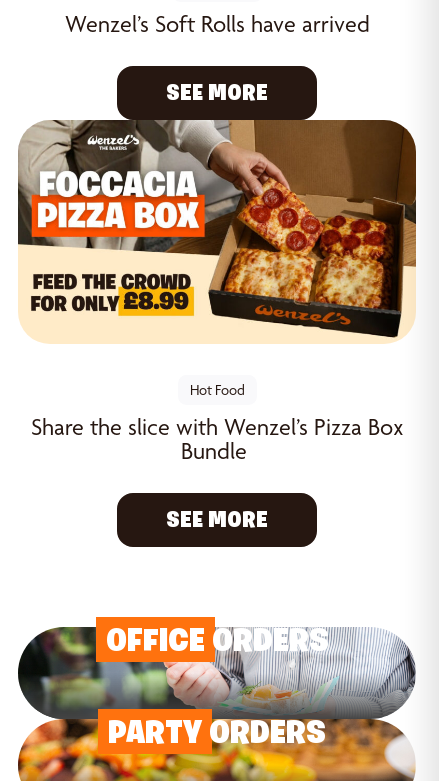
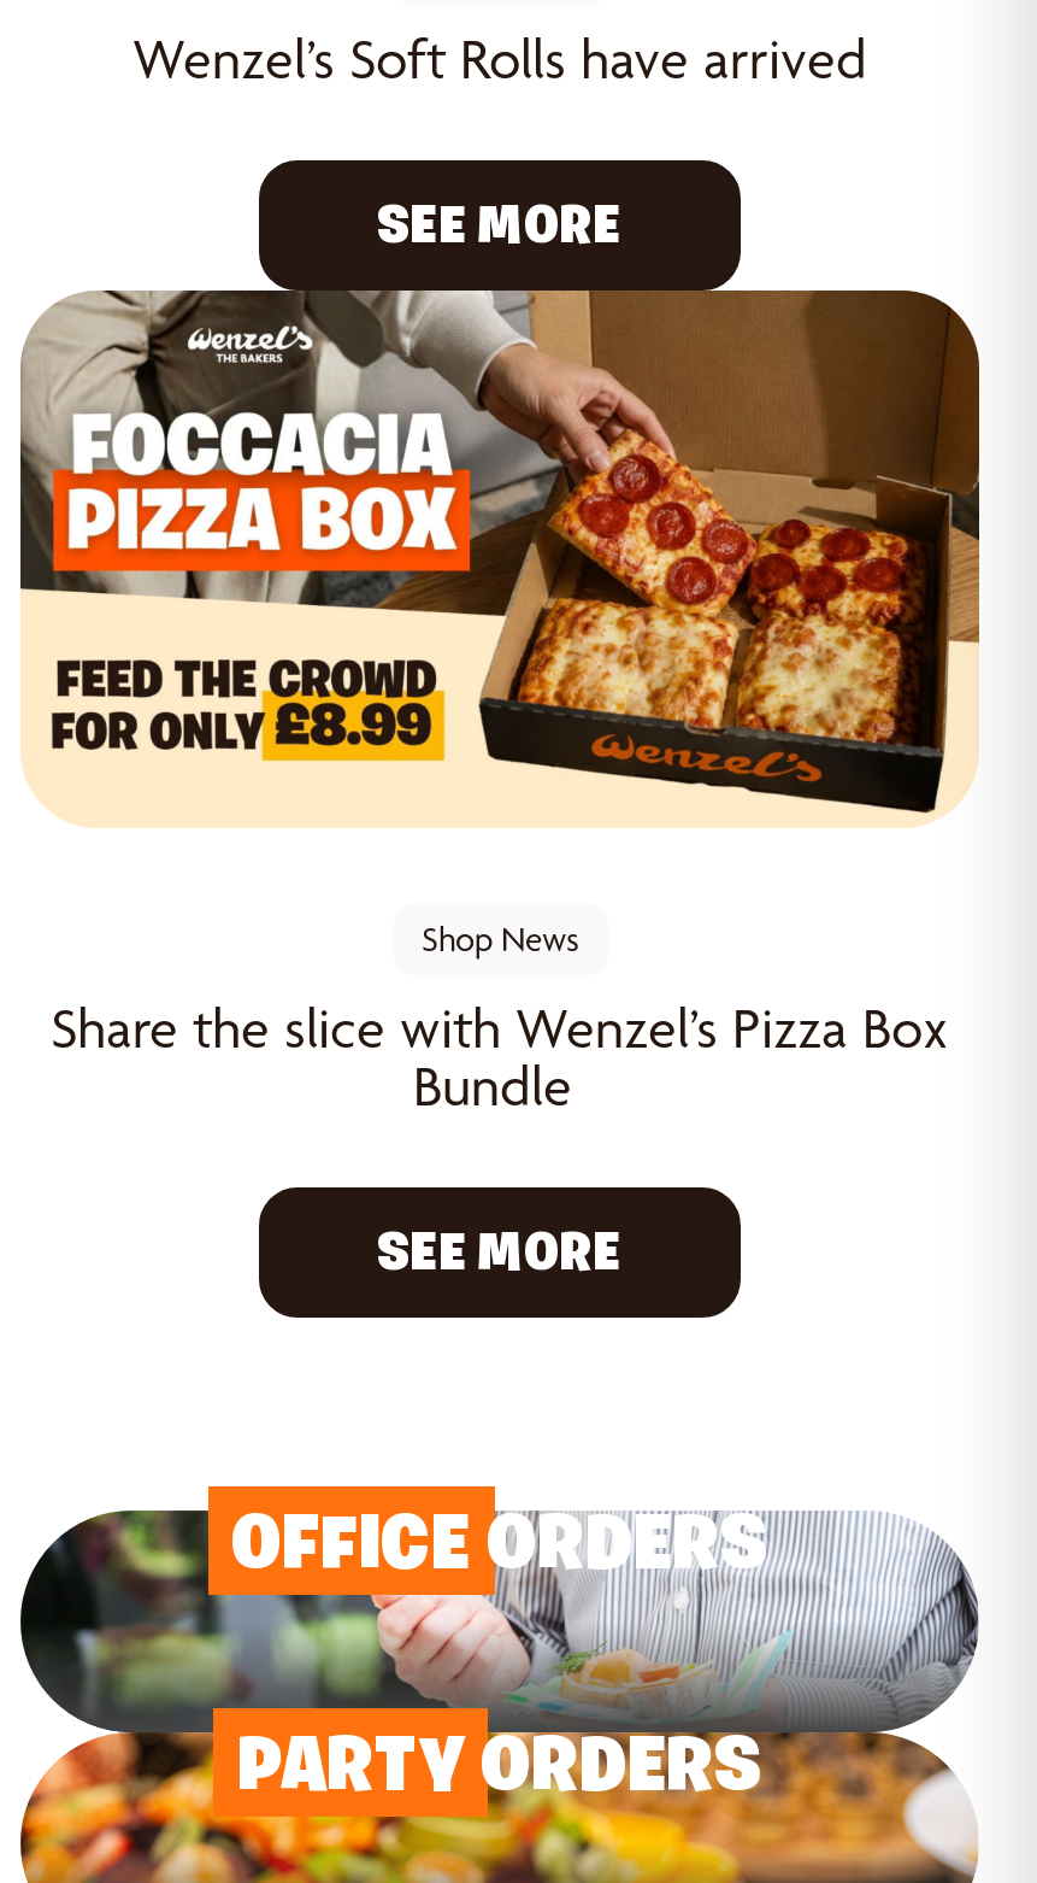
[189,382,244,398] Hot Food -> [422,921,578,960] Shop News

